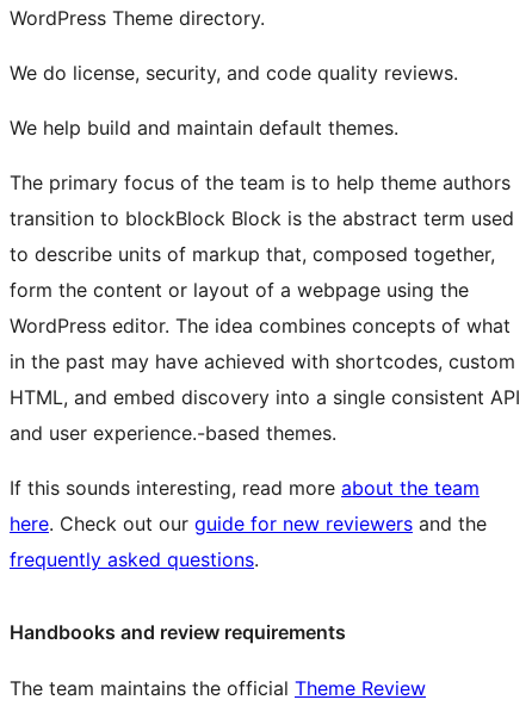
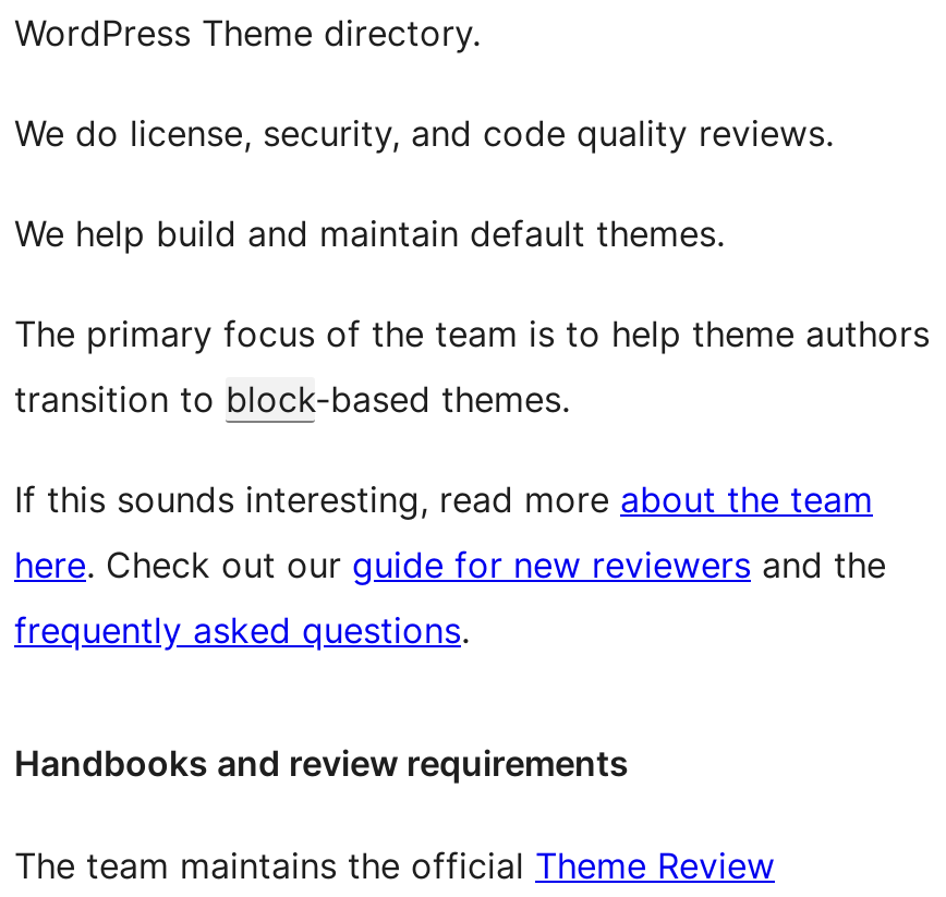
[10,206,520,445] transition to blockBlock Block is the abstract term used | to describe units of markup that, composed together, | form the content or layout of a webpage using the | WordPress editor. The idea combines concepts of what | in the past may have achieved with shortcodes, custom | HTML, and embed discovery into a single consistent API | and user experience.-based themes. -> [14,377,570,421] transition to block-based themes.

